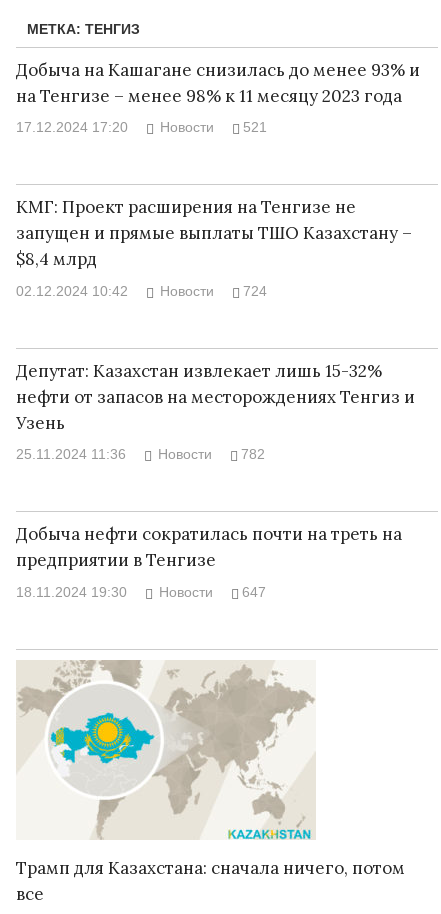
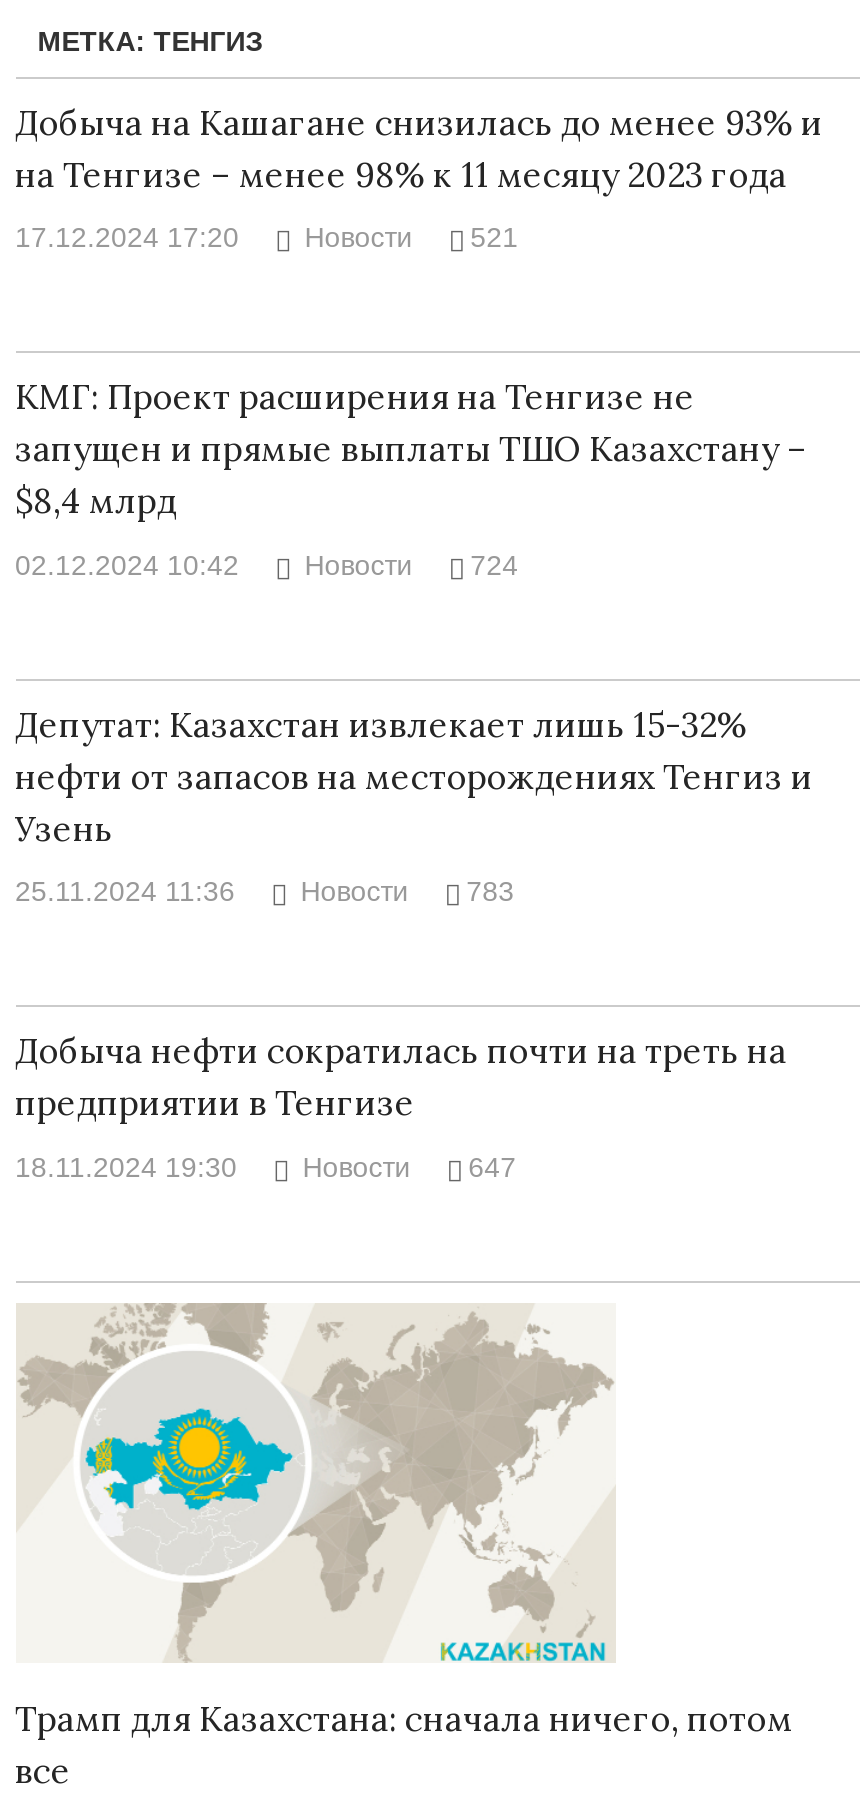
[158,446,265,462] Новости 782 -> [301,876,514,908] Новости 783

